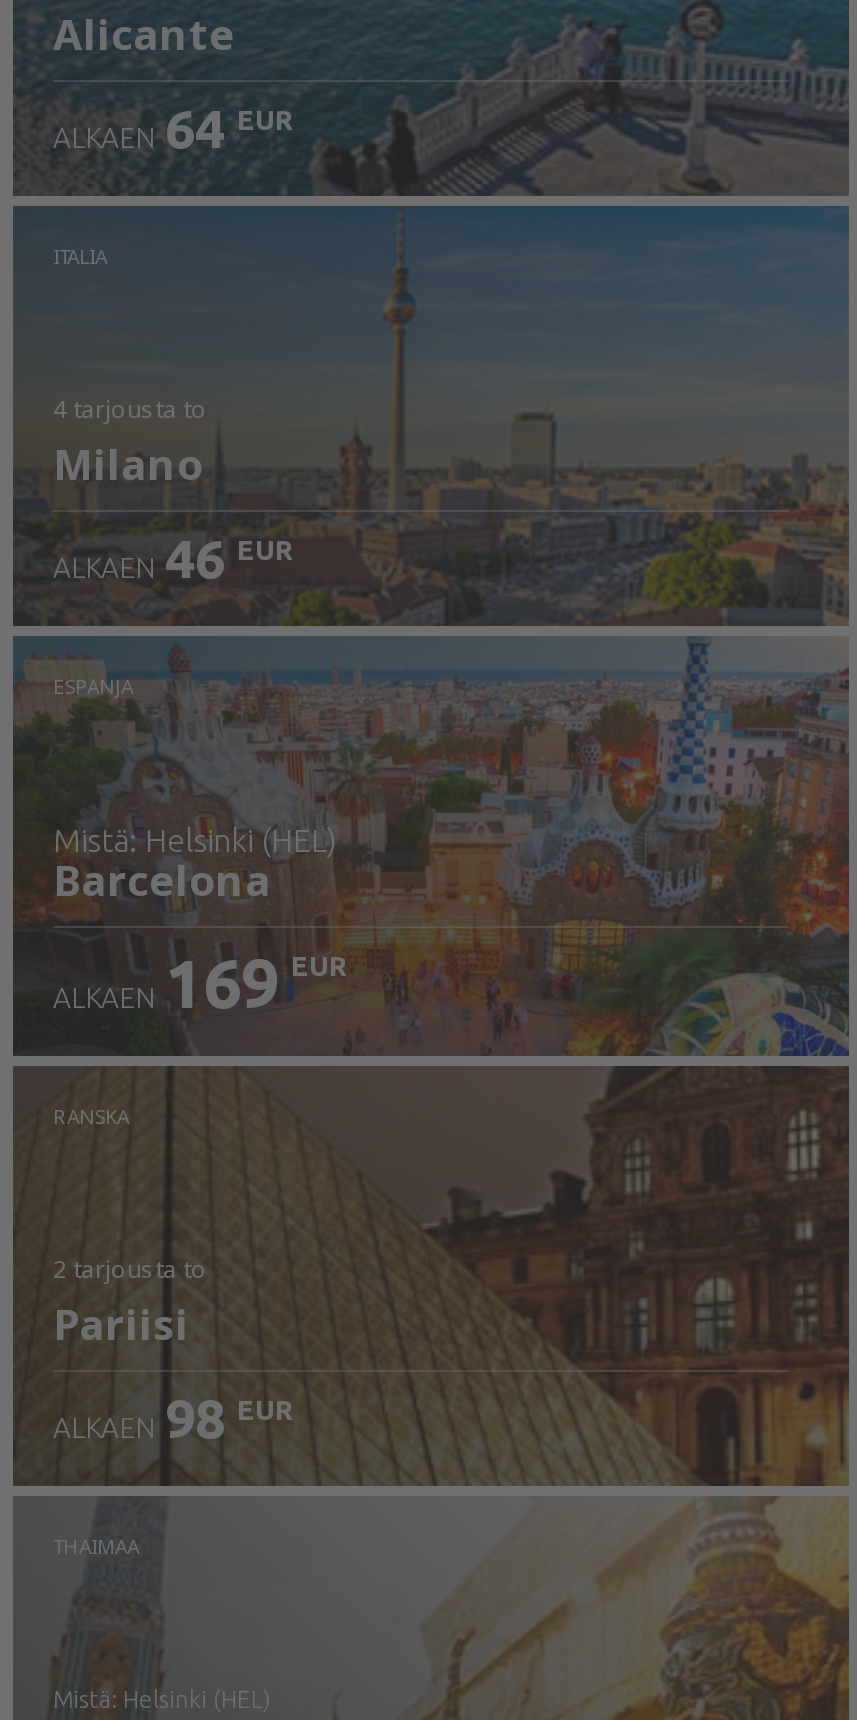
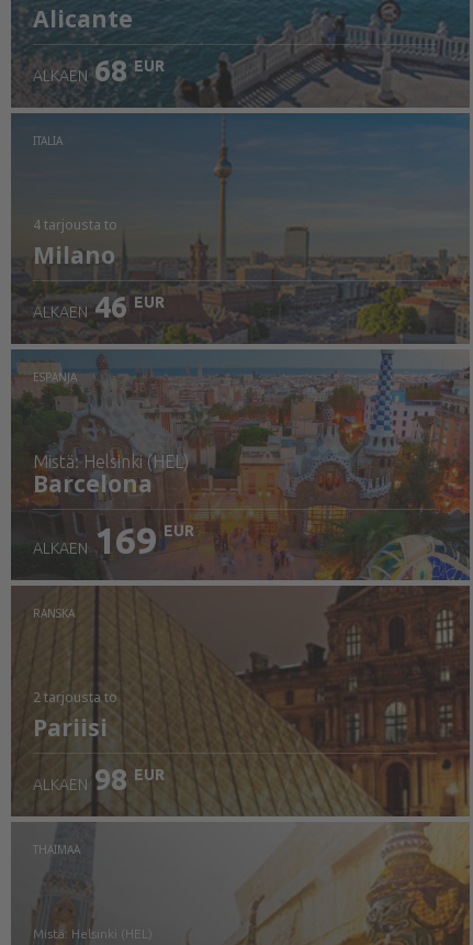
[53,98,293,158] ALKAEN 64 EUR -> [33,54,165,87] ALKAEN 68 EUR

